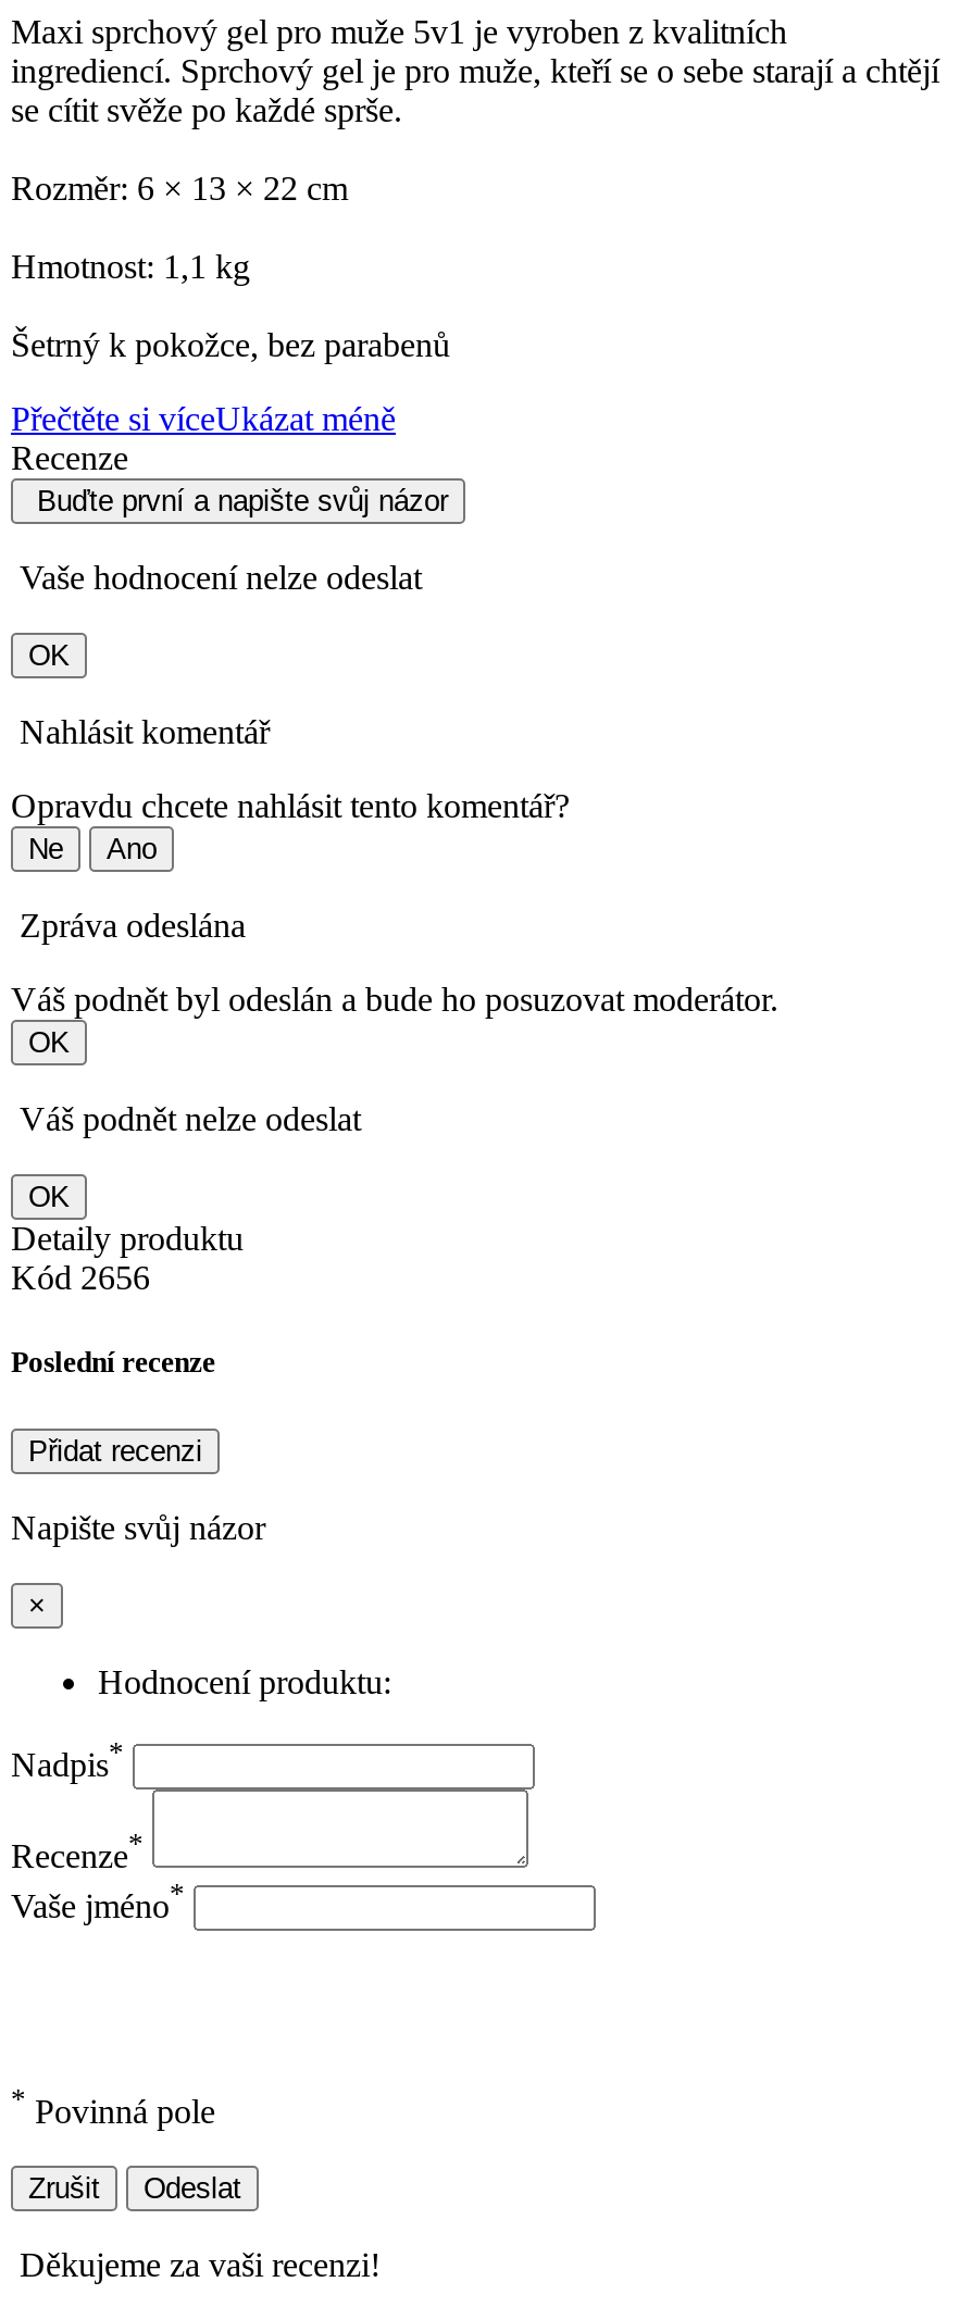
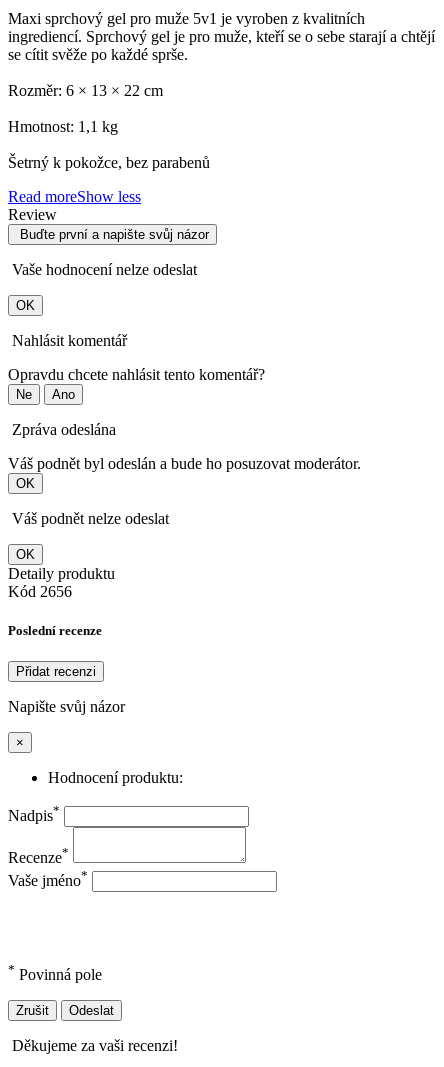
[11,400,396,476] Přečtěte si víceUkázat méně | Recenze -> [8,188,141,223] Read moreShow less | Review

